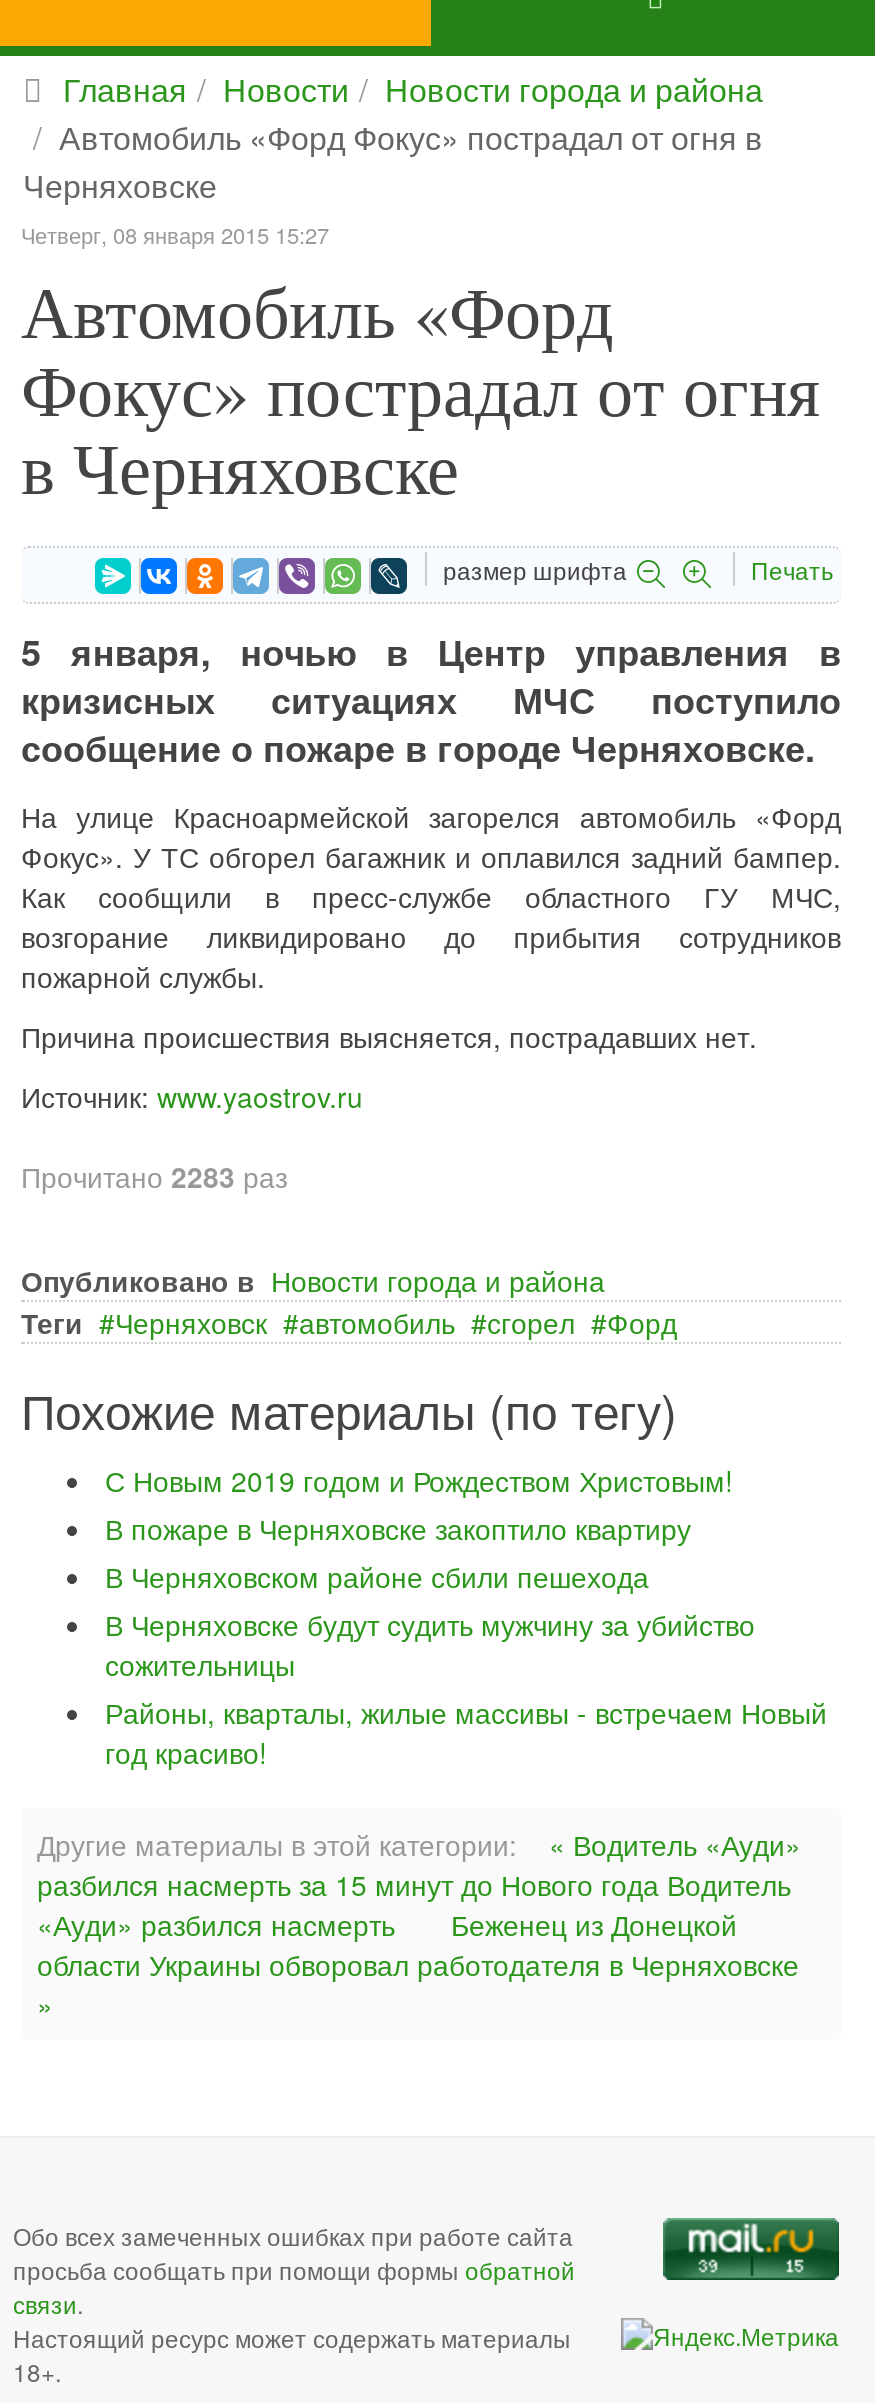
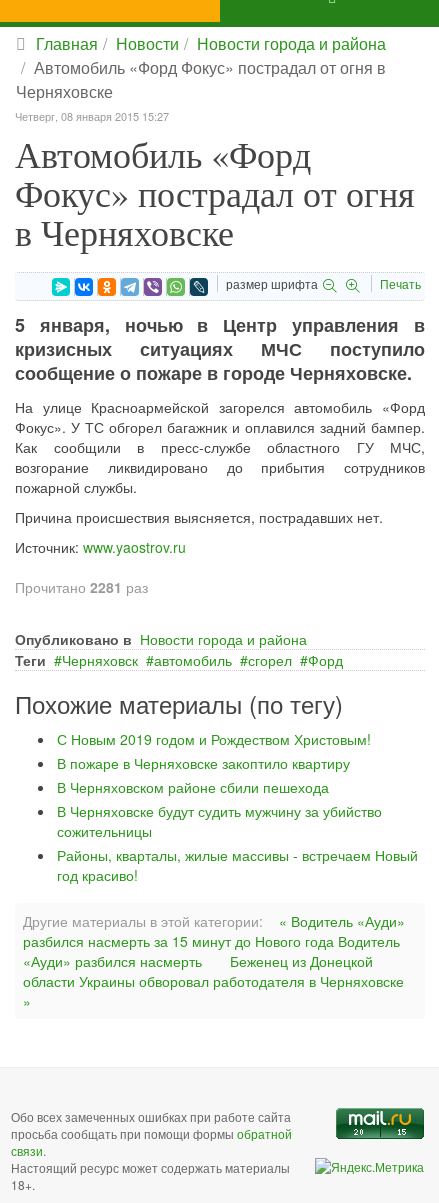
[21,1156,287,1196] Прочитано 2283 раз -> [15,577,148,597] Прочитано 2281 раз

